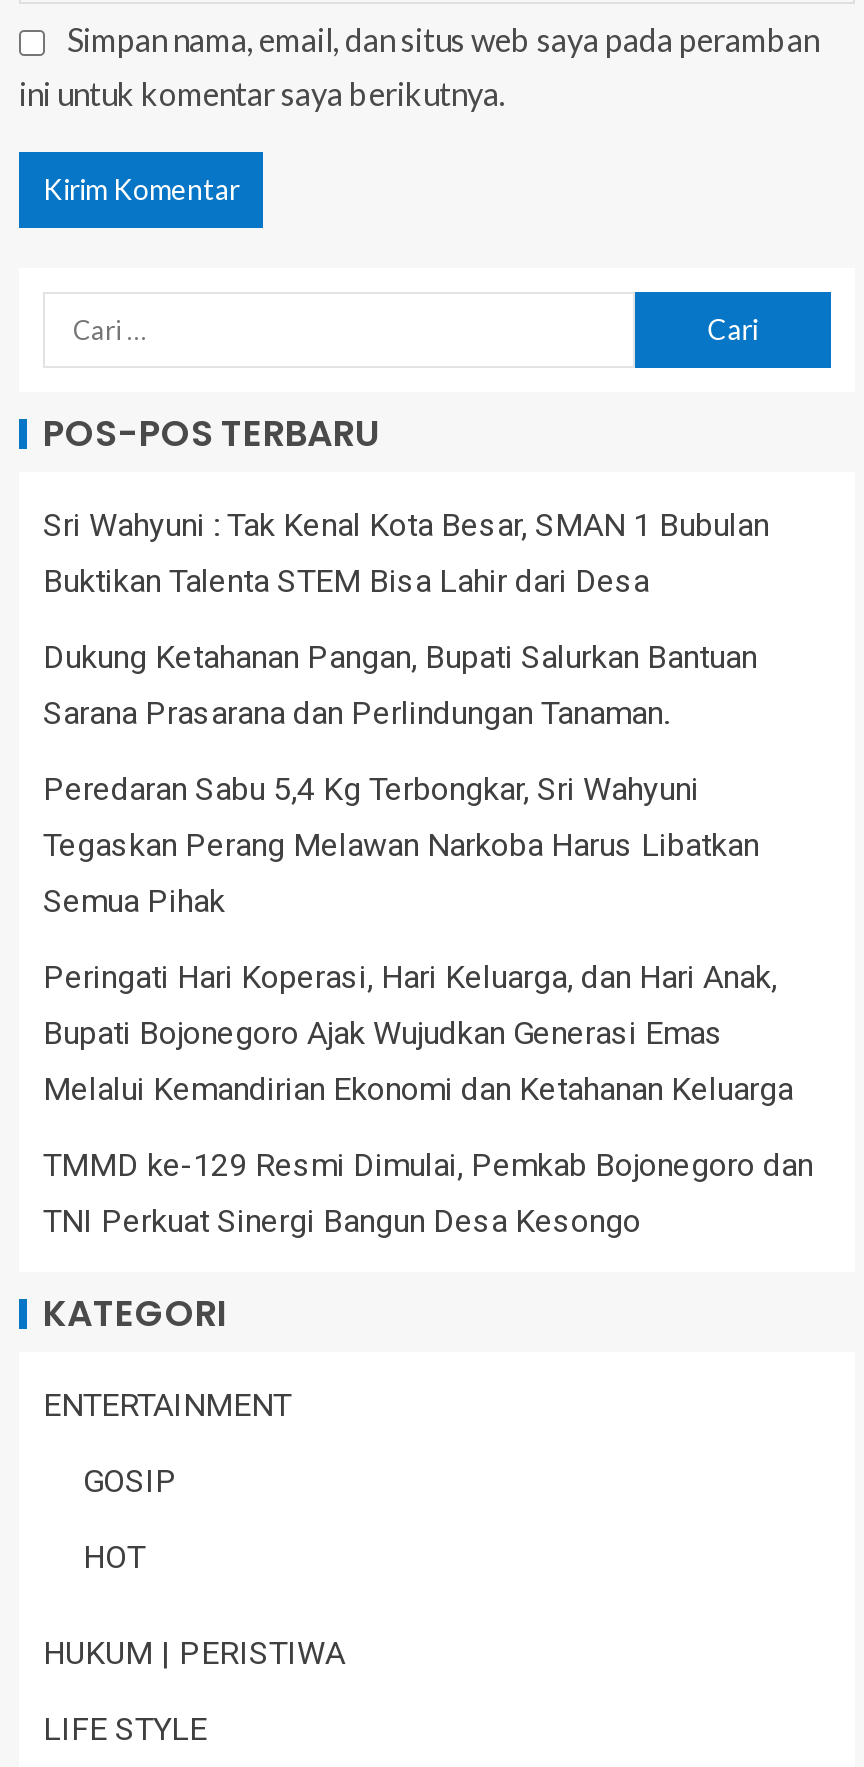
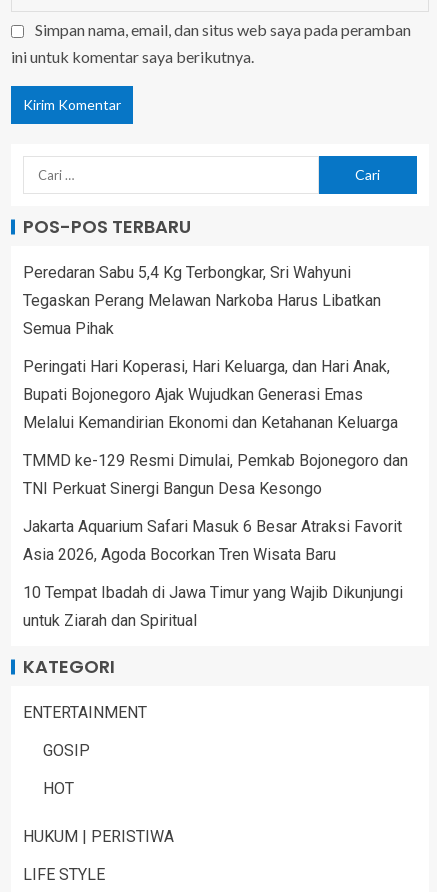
[43,505,769,731] Sri Wahyuni : Tak Kenal Kota Besar, SMAN 1 Bubulan | Buktikan Talenta STEM Bisa Lahir dari Desa | Dukung Ketahanan Pangan, Bupati Salurkan Bantuan | Sarana Prasarana dan Perlindungan Tanaman. -> none
moved [43,769,813,1239] -> [23,262,408,497]: Peredaran Sabu 5,4 Kg Terbongkar, Sri Wahyuni | Tegaskan Perang Melawan Narkoba Harus Libatkan | Semua Pihak | Peringati Hari Koperasi, Hari Keluarga, dan Hari Anak, | Bupati Bojonegoro Ajak Wujudkan Generasi Emas | Melalui Kemandirian Ekonomi dan Ketahanan Keluarga | TMMD ke-129 Resmi Dimulai, Pemkab Bojonegoro dan | TNI Perkuat Sinergi Bangun Desa Kesongo
none -> [23,516,403,629] Jakarta Aquarium Safari Masuk 6 Besar Atraksi Favorit | Asia 2026, Agoda Bocorkan Tren Wisata Baru | 10 Tempat Ibadah di Jawa Timur yang Wajib Dikunjungi | untuk Ziarah dan Spiritual

